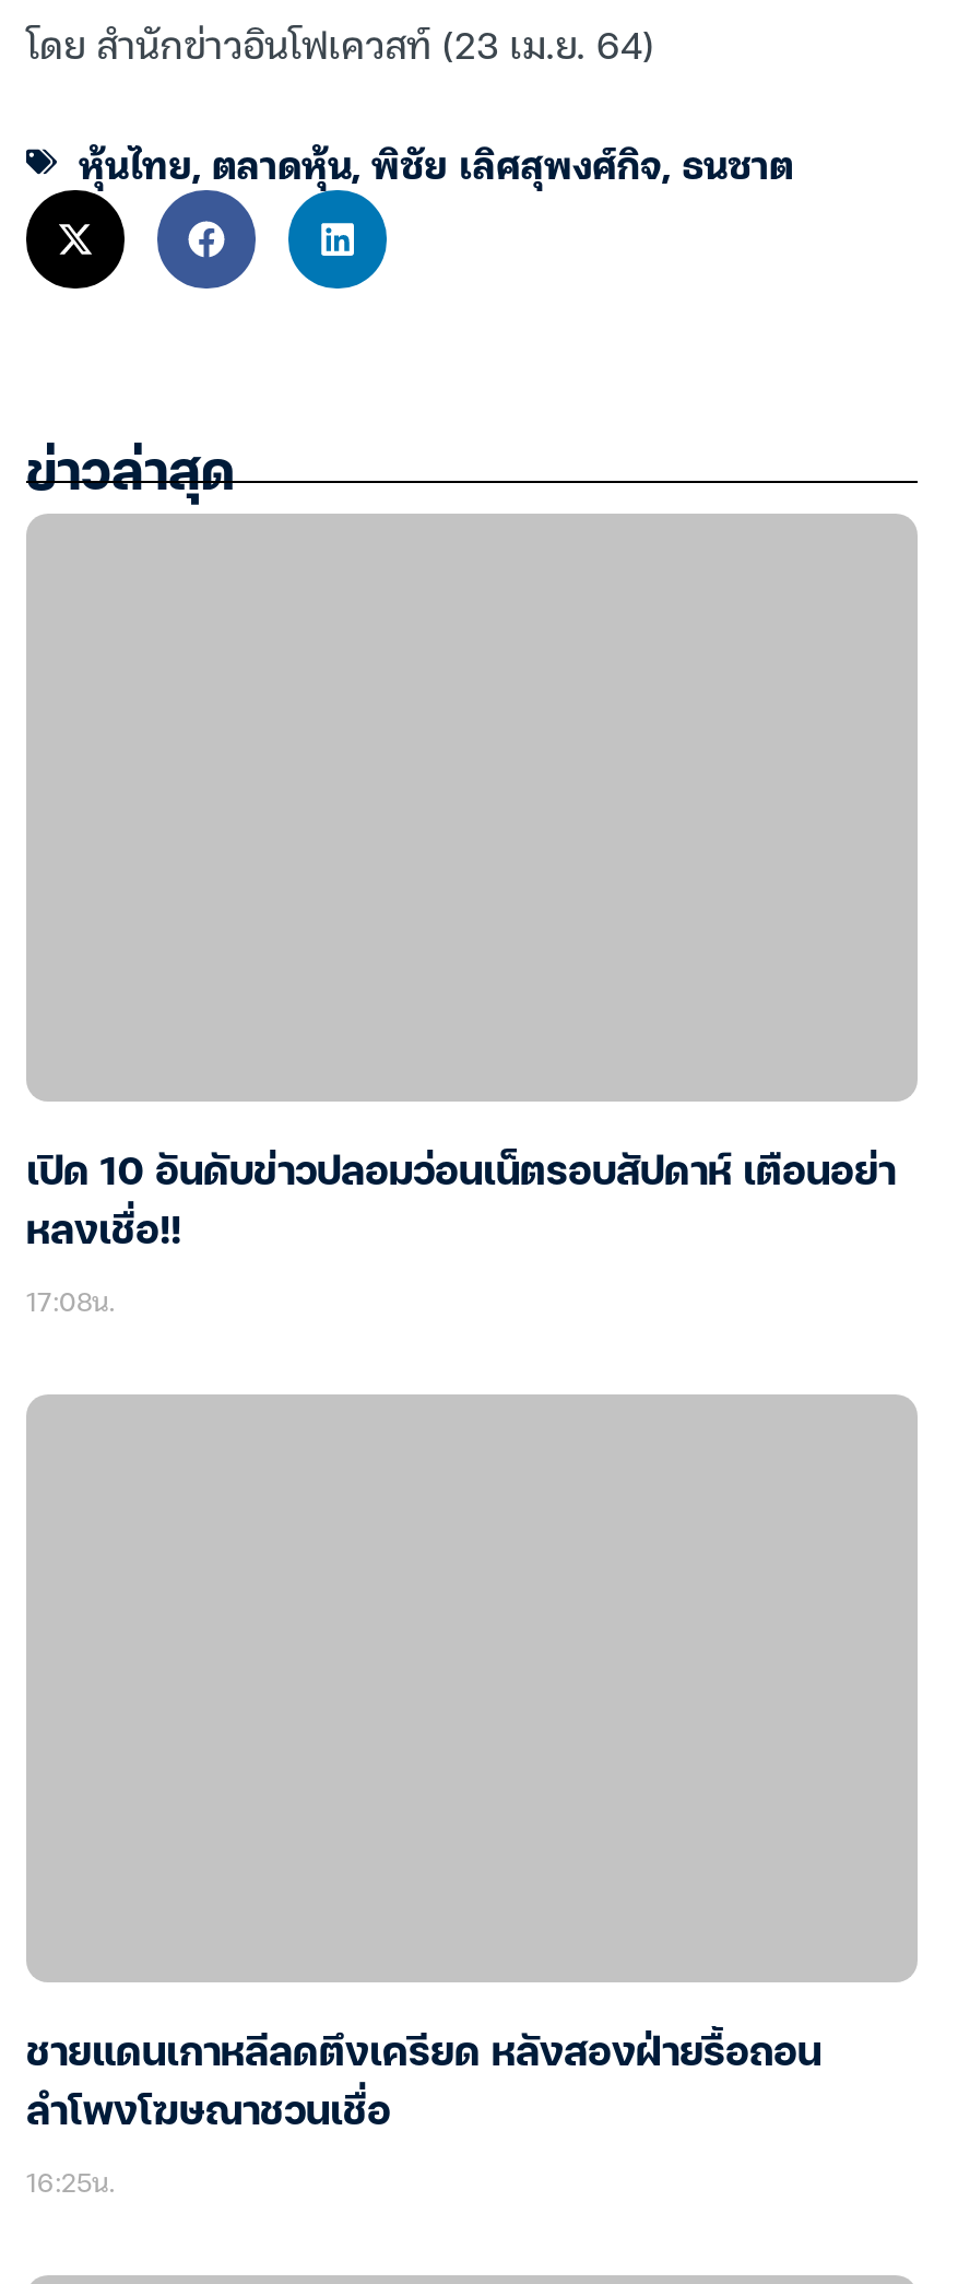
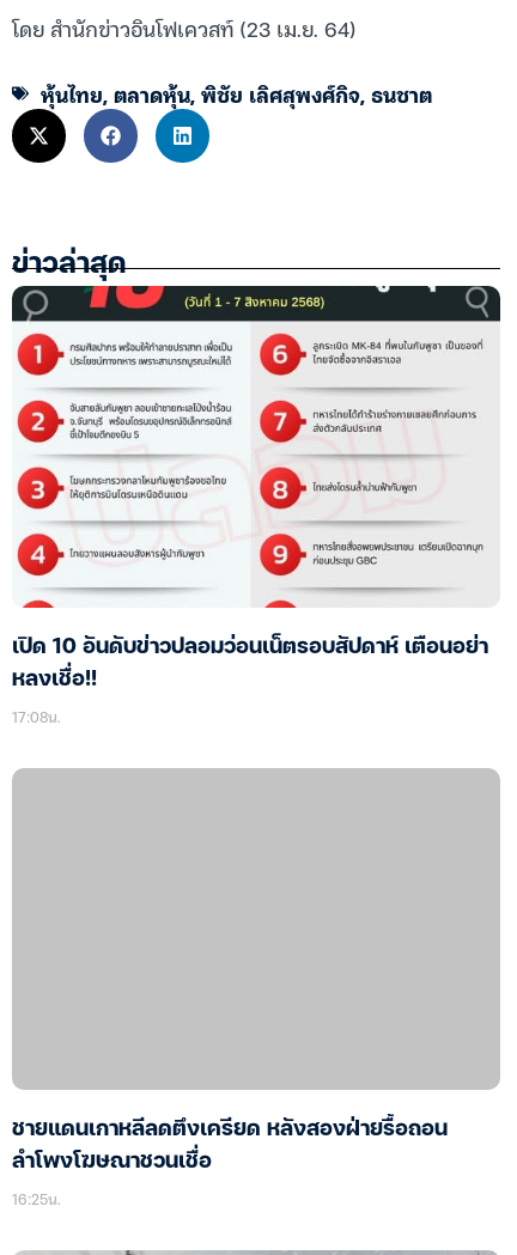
none -> [12,285,500,609] [image]

